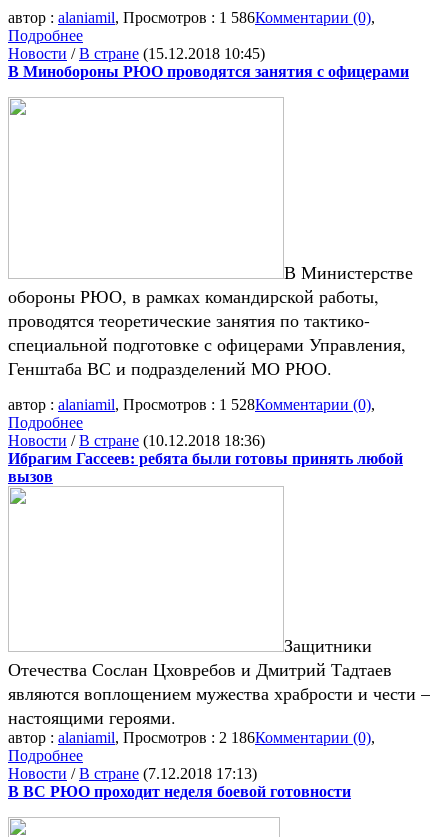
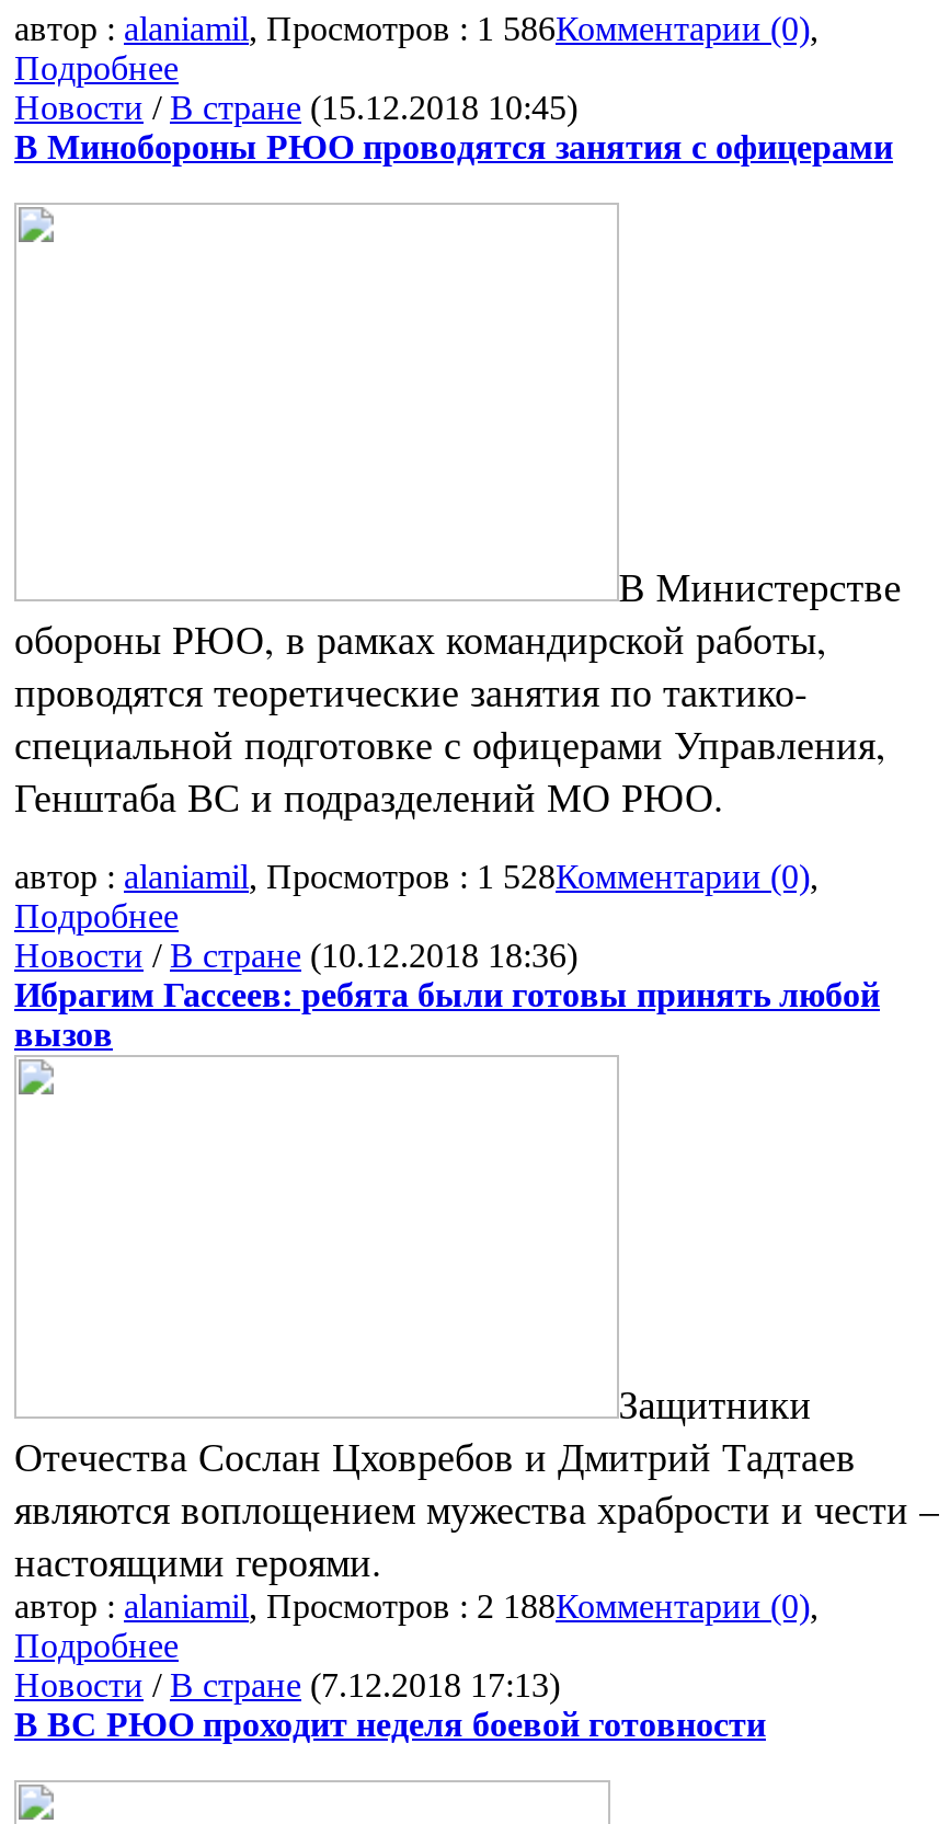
[8,729,375,746] автор : alaniamil, Просмотров : 2 186Комментарии (0), -> [14,1587,819,1624] автор : alaniamil, Просмотров : 2 188Комментарии (0),

